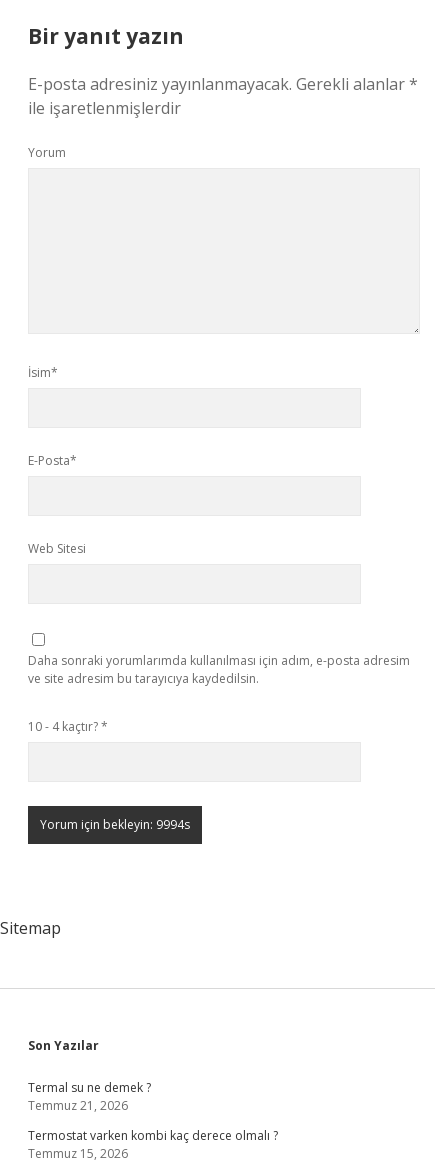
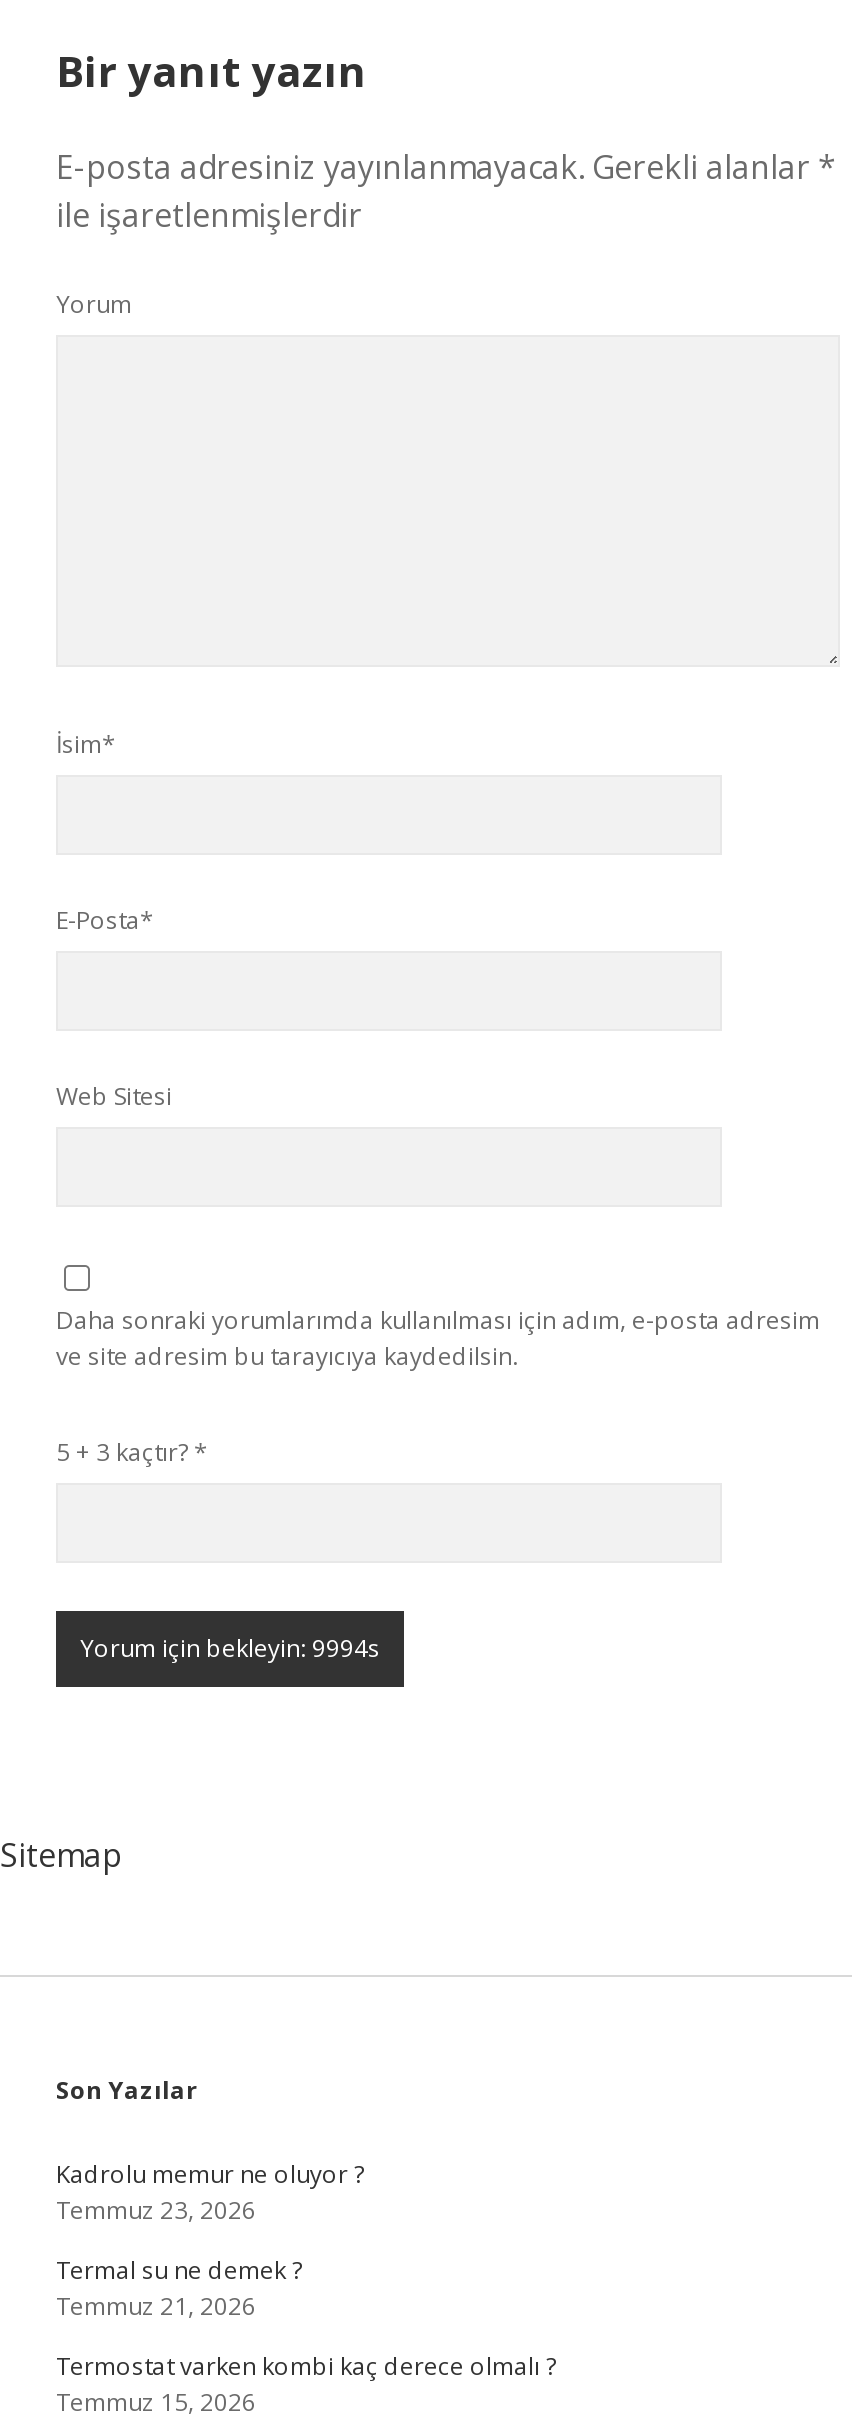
[28,718,108,735] 10 - 4 kaçtır? * -> [56,1435,208,1469] 5 + 3 kaçtır? *
none -> [56,2157,364,2227] Kadrolu memur ne oluyor ? | Temmuz 23, 2026

